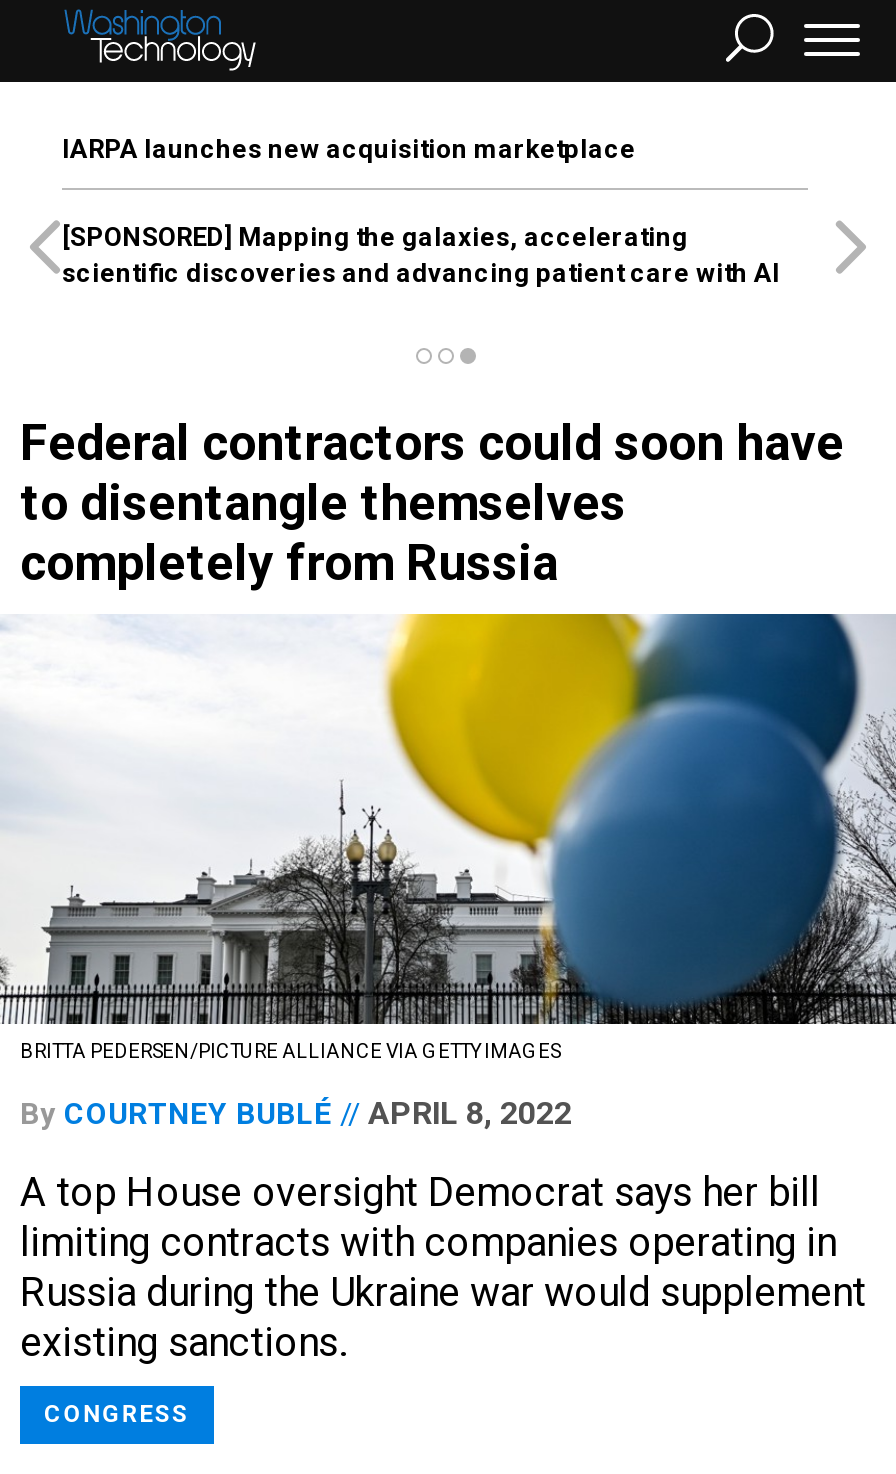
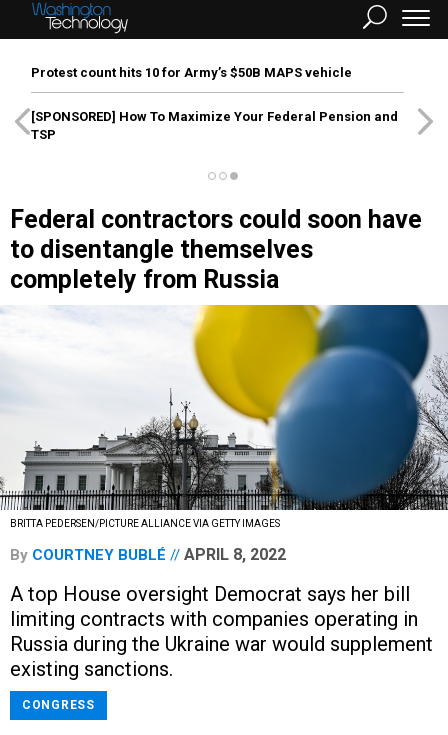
[62,134,636,164] IARPA launches new acquisition marketplace -> [31,65,352,80] Protest count hits 10 for Army’s $50B MAPS vehicle
[62,222,780,288] [SPONSORED] Mapping the galaxies, accelerating | scientific discoveries and advancing patient care with AI -> [31,109,398,142] [SPONSORED] How To Maximize Your Federal Pension and | TSP

